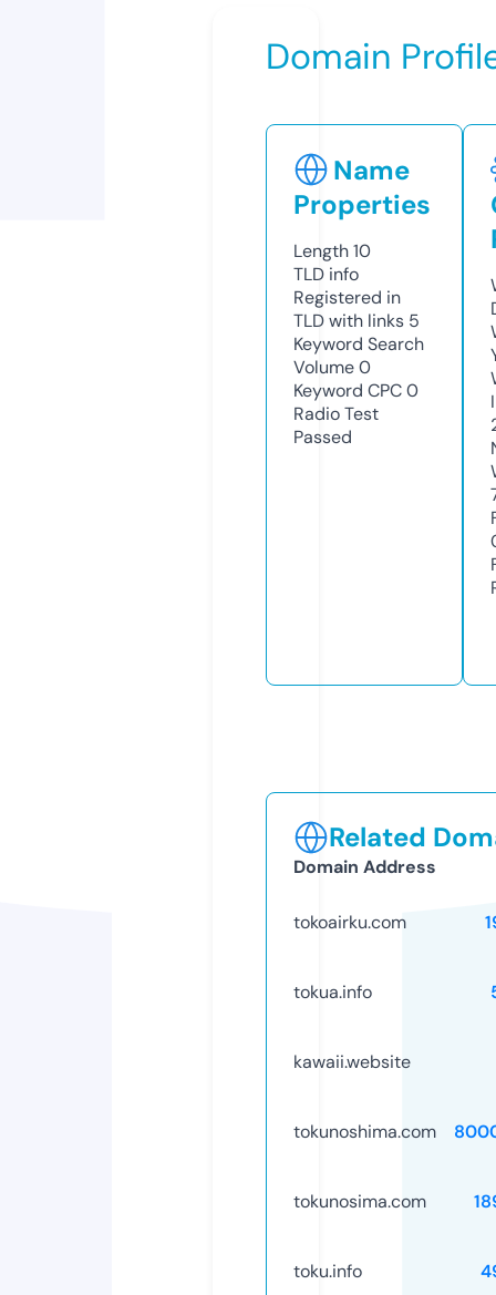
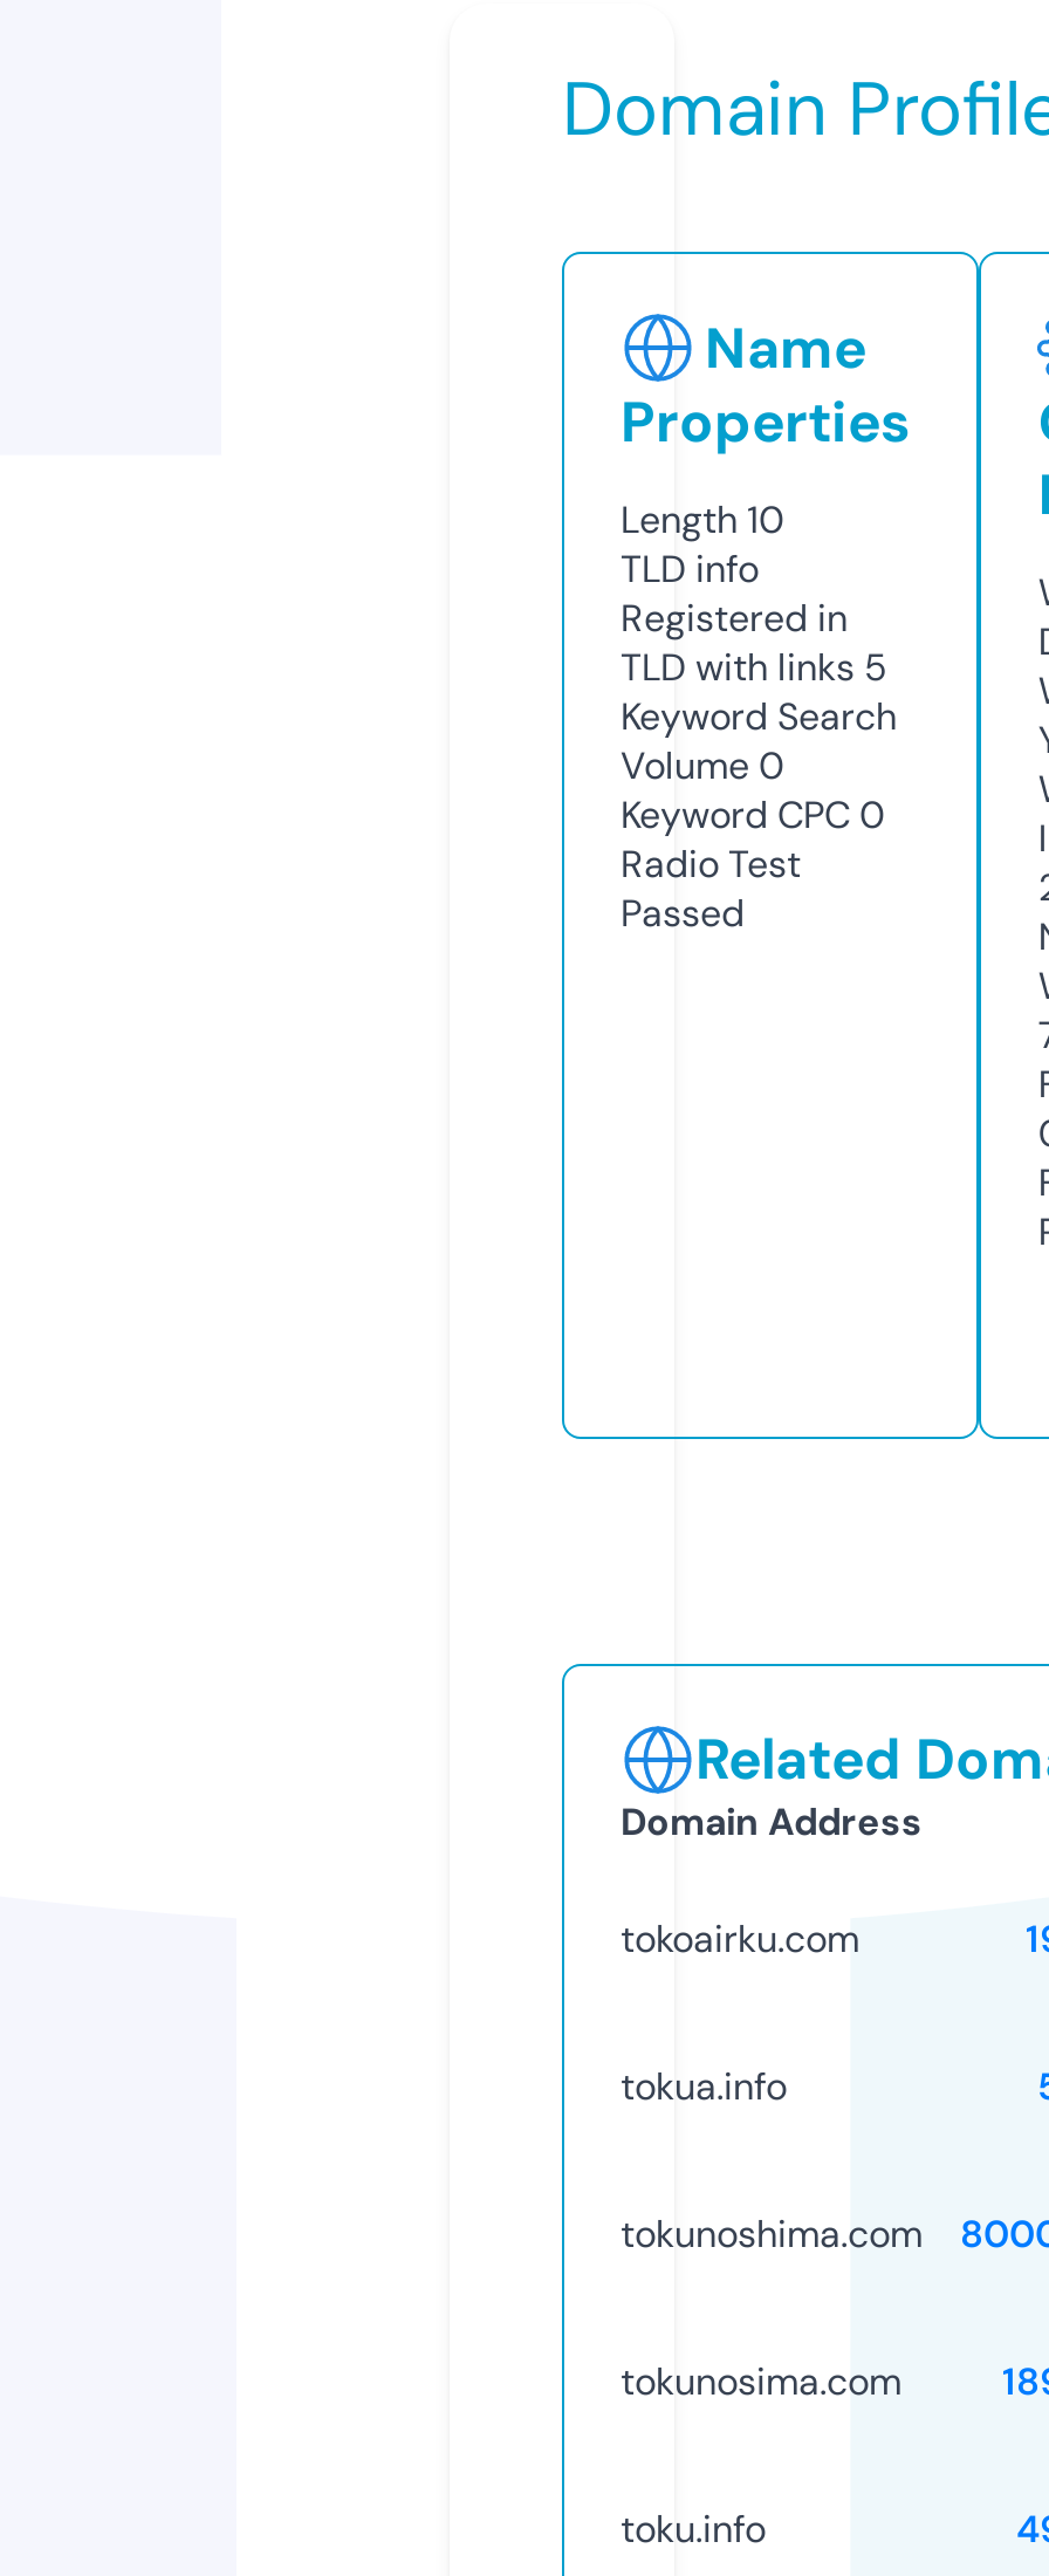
[293,1050,411,1073] kawaii.website -> none

